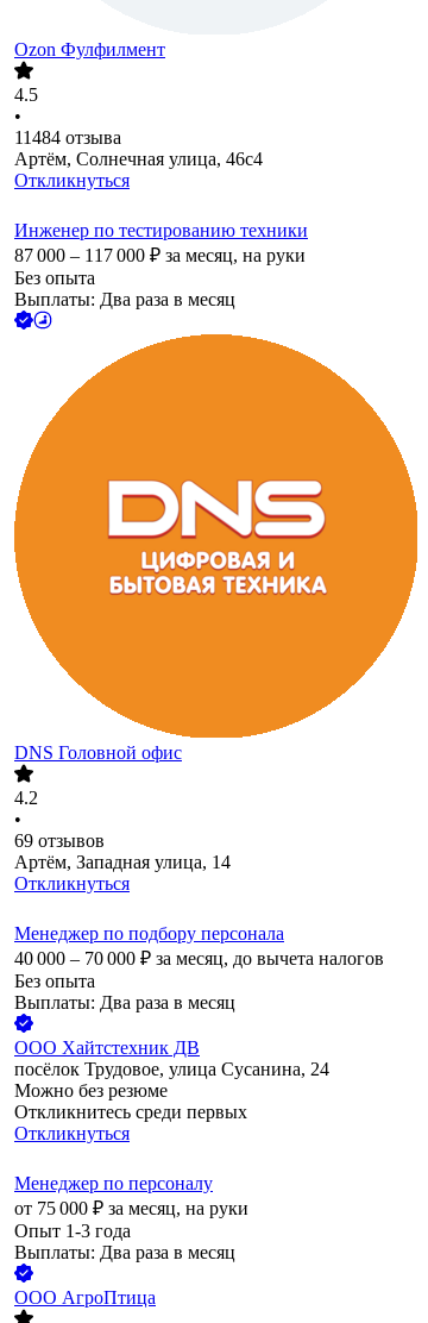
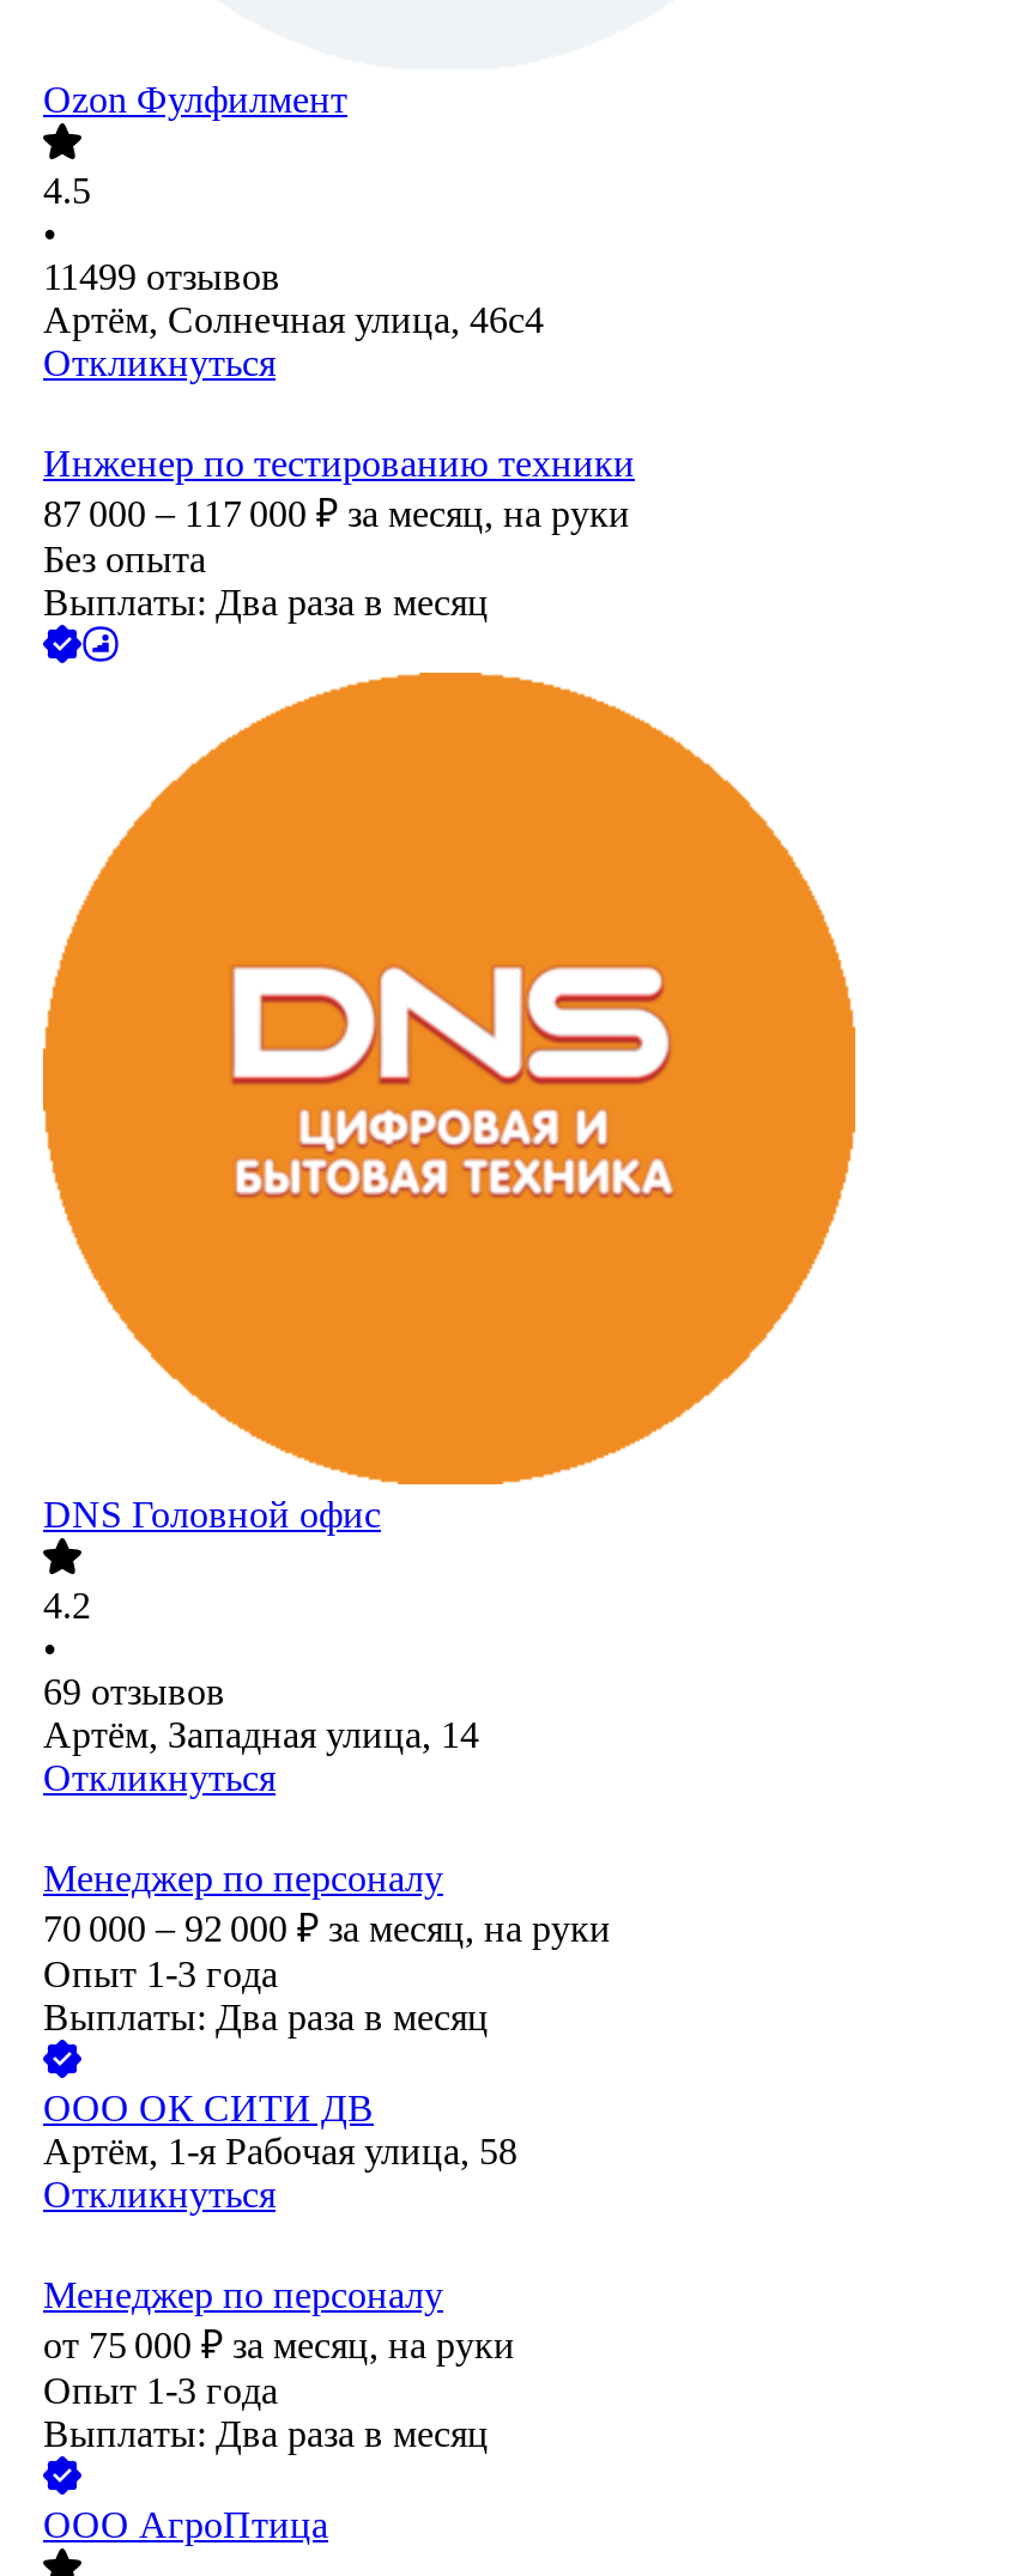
[14,128,121,148] 11484 отзыва -> [43,257,280,298] 11499 отзывов
[14,924,384,991] Менеджер по подбору персонала | 40 000 – 70 000 ₽ за месяц, до вычета налогов | Без опыта -> [43,1859,611,1995] Менеджер по персоналу | 70 000 – 92 000 ₽ за месяц, на руки | Опыт 1-3 года
[14,1038,329,1122] ООО Хайтстехник ДВ | посёлок Трудовое, улица Сусанина, 24 | Можно без резюме | Откликнитесь среди первых -> [43,2088,517,2172] ООО ОК СИТИ ДВ | Артём, 1-я Рабочая улица, 58

